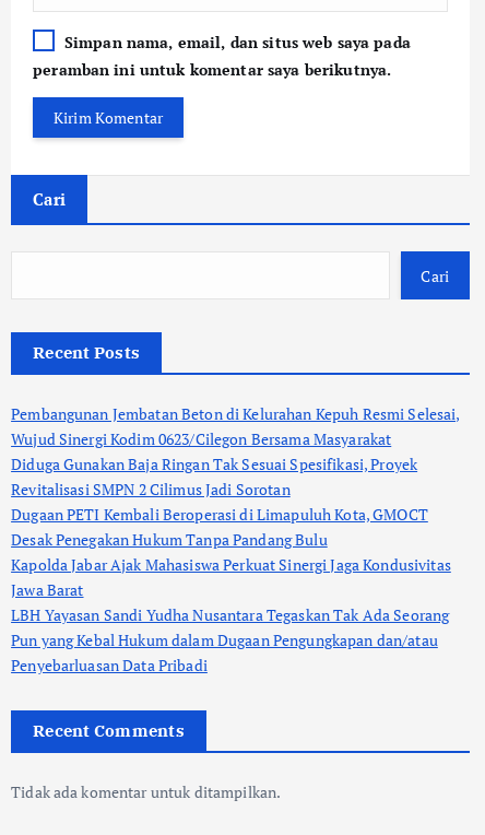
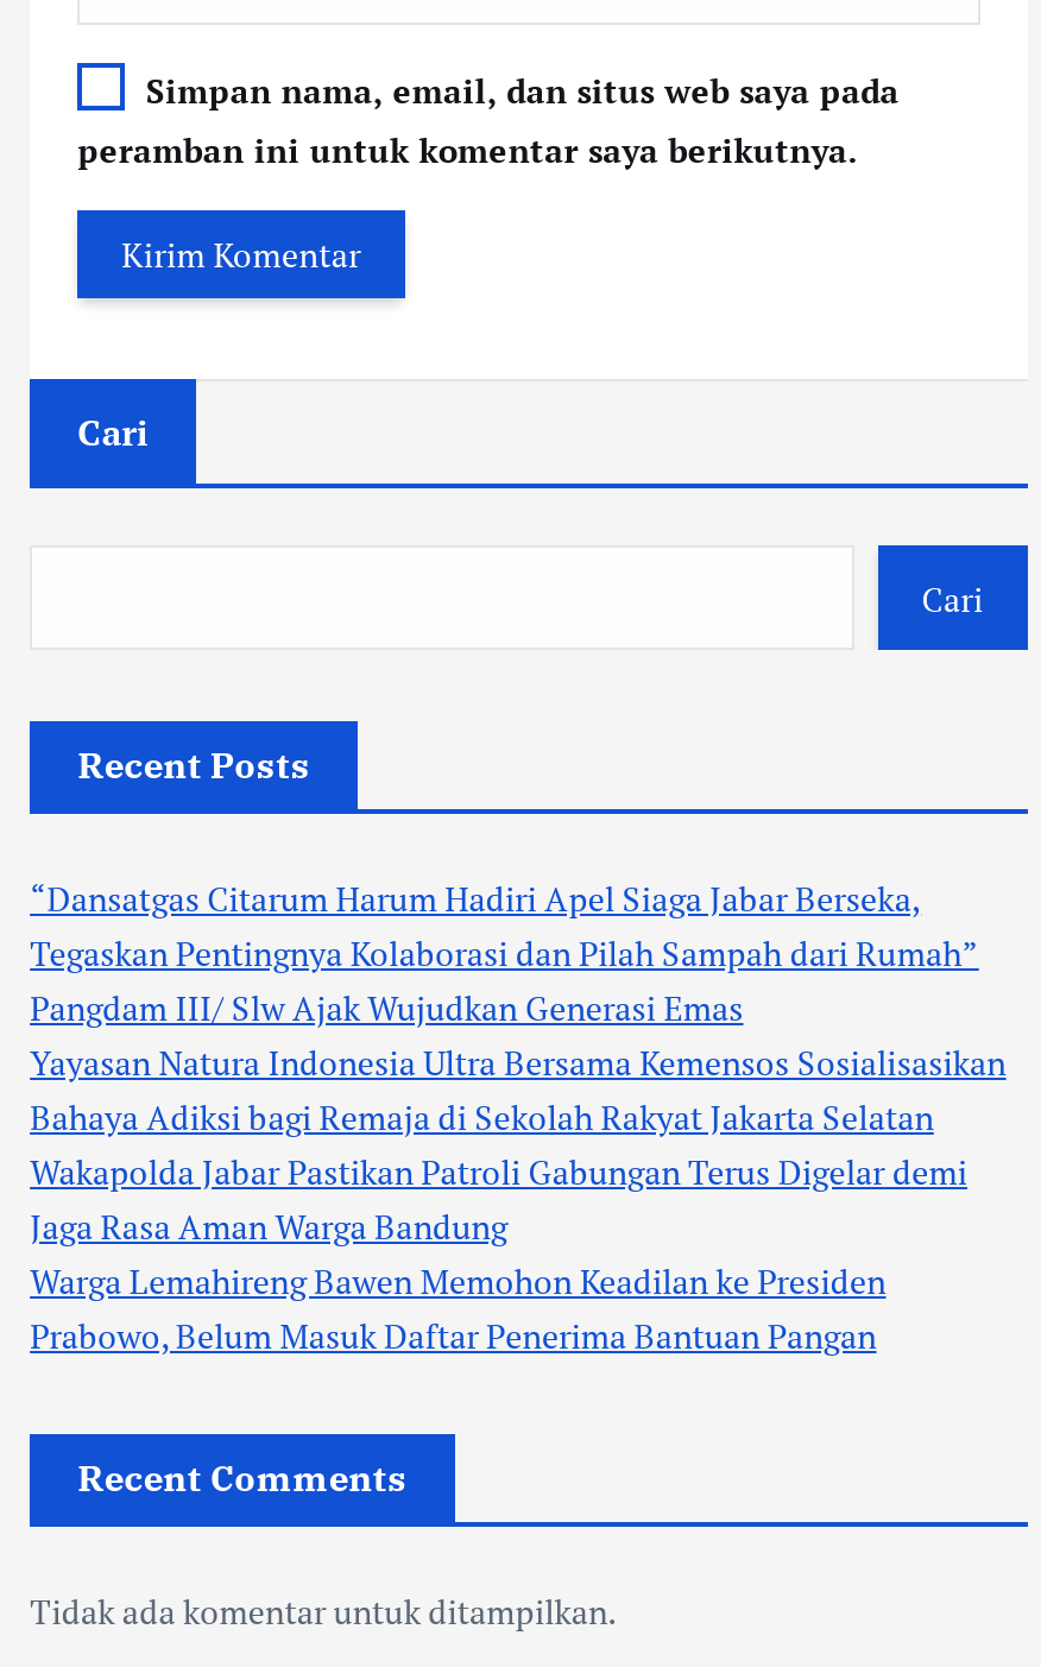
[11,404,460,676] Pembangunan Jembatan Beton di Kelurahan Kepuh Resmi Selesai, | Wujud Sinergi Kodim 0623/Cilegon Bersama Masyarakat | Diduga Gunakan Baja Ringan Tak Sesuai Spesifikasi, Proyek | Revitalisasi SMPN 2 Cilimus Jadi Sorotan | Dugaan PETI Kembali Beroperasi di Limapuluh Kota, GMOCT | Desak Penegakan Hukum Tanpa Pandang Bulu | Kapolda Jabar Ajak Mahasiswa Perkuat Sinergi Jaga Kondusivitas | Jawa Barat | LBH Yayasan Sandi Yudha Nusantara Tegaskan Tak Ada Seorang | Pun yang Kebal Hukum dalam Dugaan Pengungkapan dan/atau | Penyebarluasan Data Pribadi -> [30,876,1006,1359] “Dansatgas Citarum Harum Hadiri Apel Siaga Jabar Berseka, | Tegaskan Pentingnya Kolaborasi dan Pilah Sampah dari Rumah” | Pangdam III/ Slw Ajak Wujudkan Generasi Emas | Yayasan Natura Indonesia Ultra Bersama Kemensos Sosialisasikan | Bahaya Adiksi bagi Remaja di Sekolah Rakyat Jakarta Selatan | Wakapolda Jabar Pastikan Patroli Gabungan Terus Digelar demi | Jaga Rasa Aman Warga Bandung | Warga Lemahireng Bawen Memohon Keadilan ke Presiden | Prabowo, Belum Masuk Daftar Penerima Bantuan Pangan

